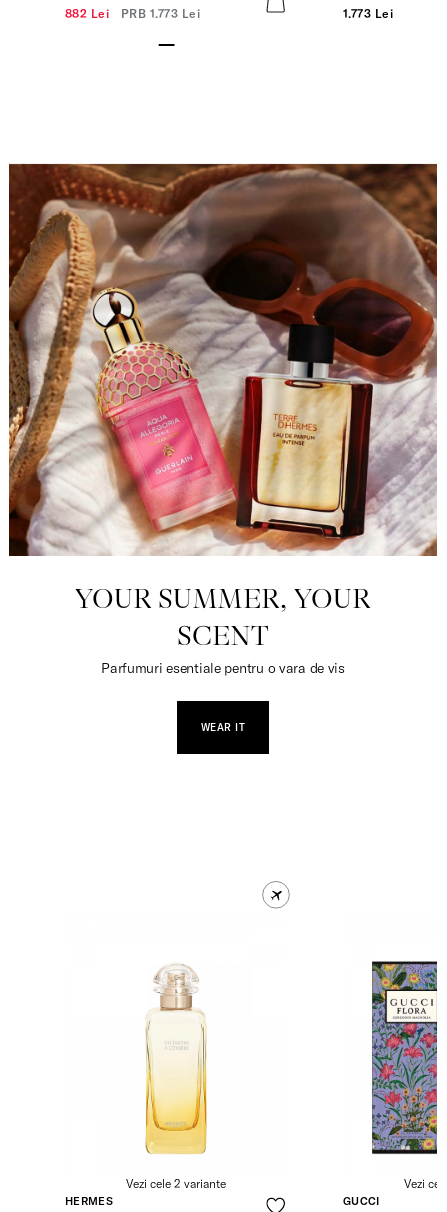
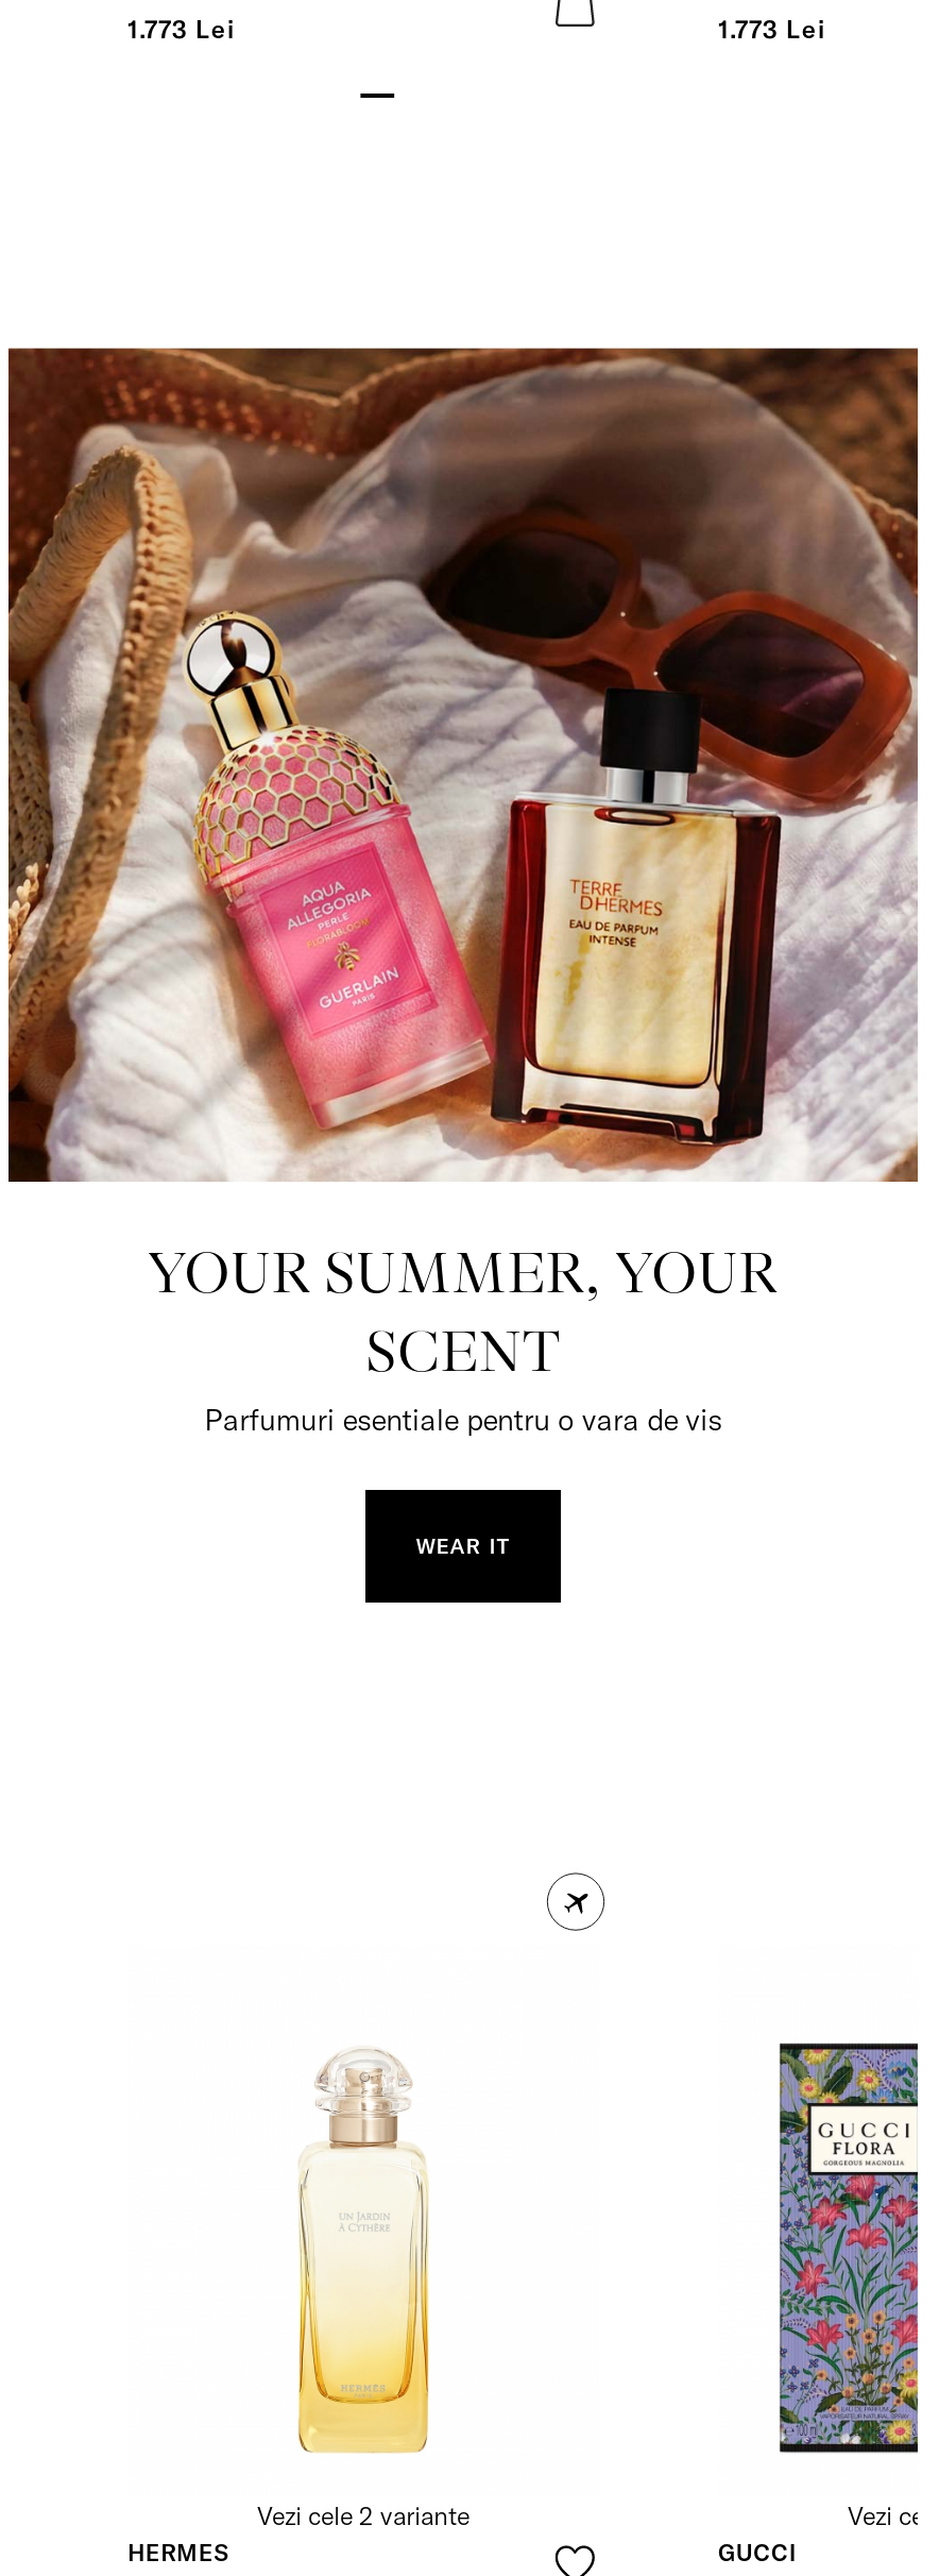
[65,6,200,21] 882 Lei PRB 1.773 Lei -> [127,13,234,45] 1.773 Lei

